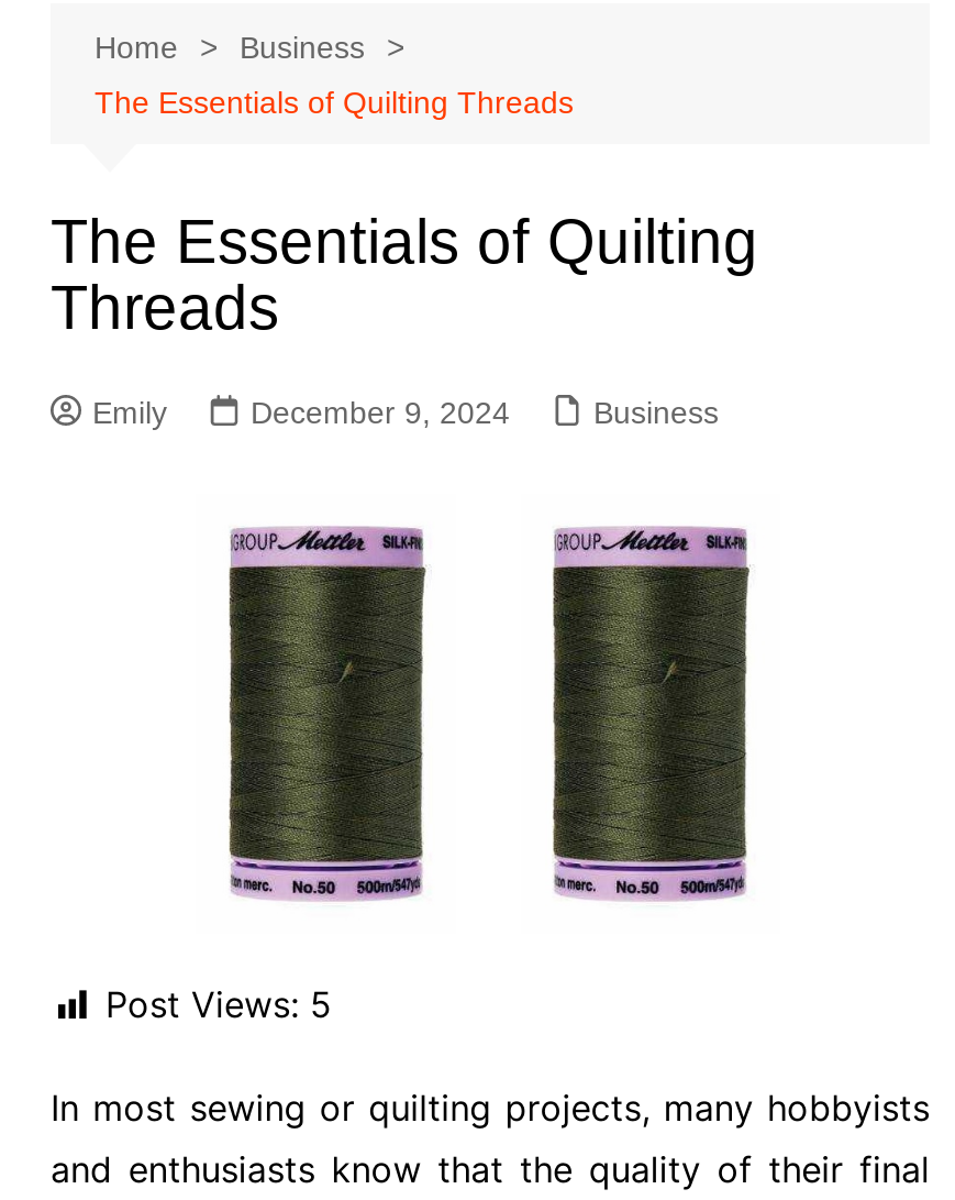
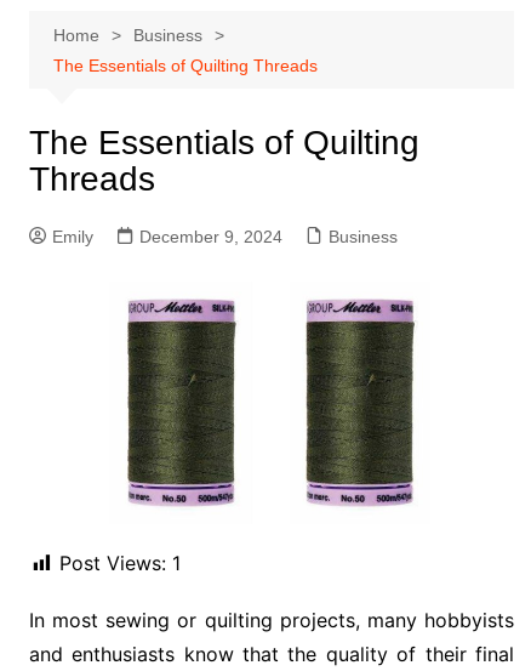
[106,982,332,1026] Post Views: 5 -> [59,551,181,575] Post Views: 1

